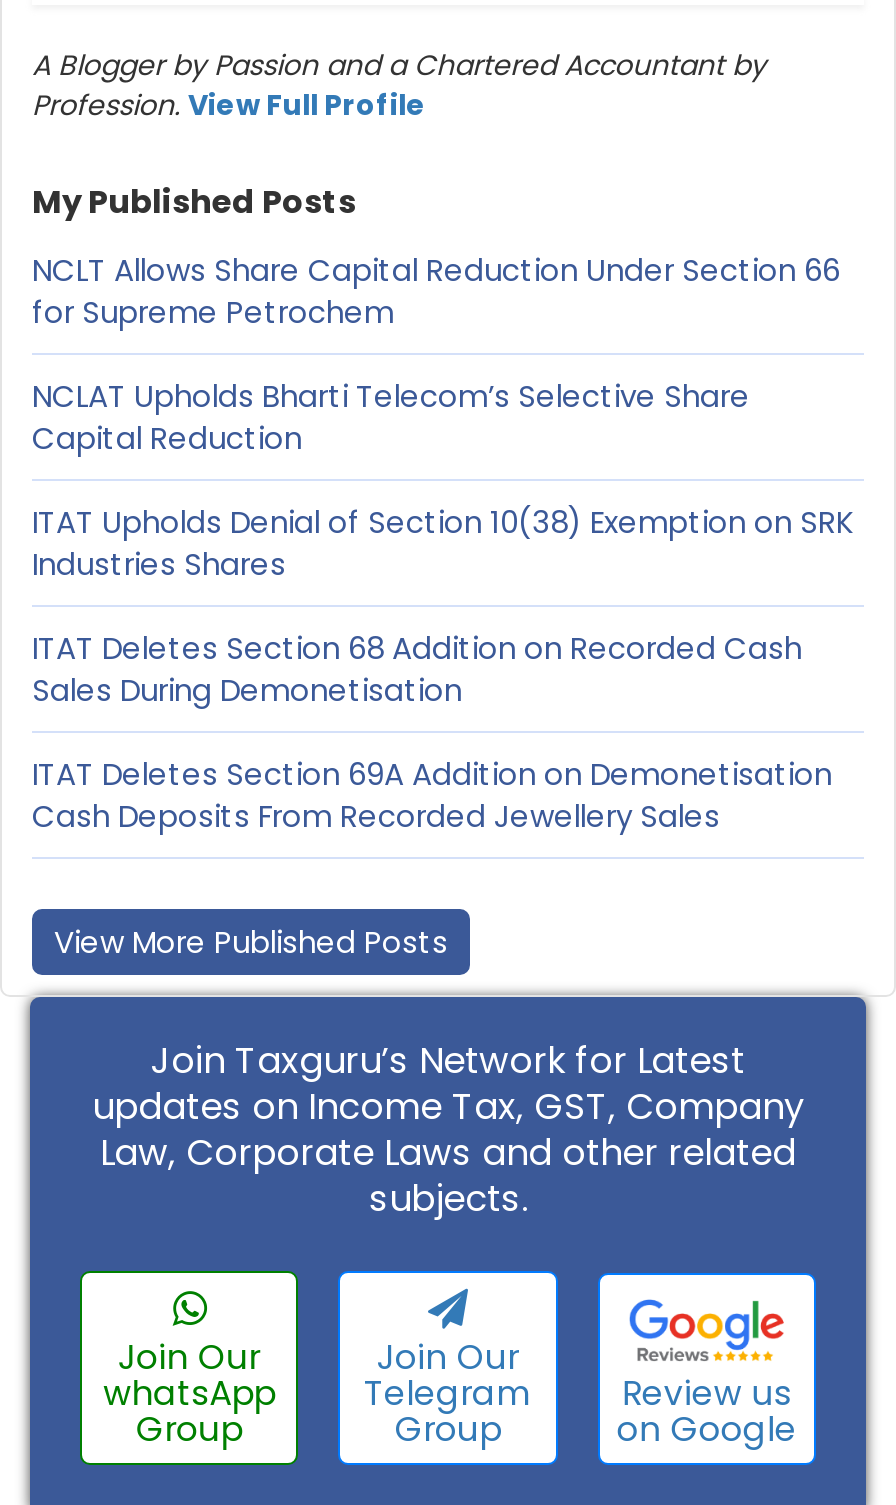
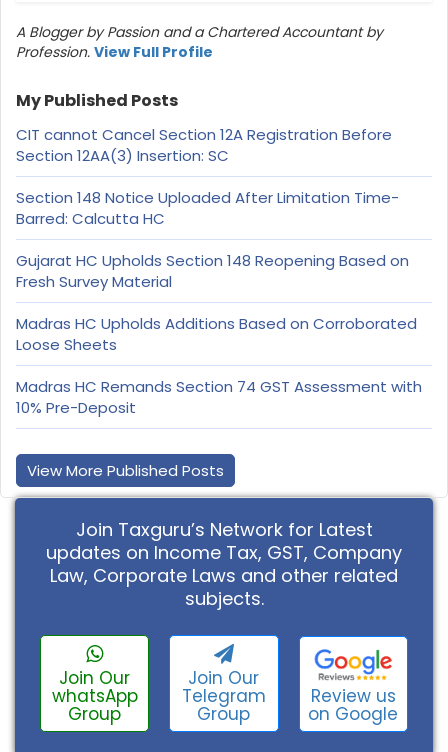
[32,250,840,334] NCLT Allows Share Capital Reduction Under Section 66 | for Supreme Petrochem -> [16,124,392,166] CIT cannot Cancel Section 12A Registration Before | Section 12AA(3) Insertion: SC
[32,376,750,460] NCLAT Upholds Bharti Telecom’s Selective Share | Capital Reduction -> [16,187,399,229] Section 148 Notice Uploaded After Limitation Time- | Barred: Calcutta HC
[32,502,854,586] ITAT Upholds Denial of Section 10(38) Exemption on SRK | Industries Shares -> [16,250,409,292] Gujarat HC Upholds Section 148 Reopening Based on | Fresh Survey Material
[32,628,802,712] ITAT Deletes Section 68 Addition on Recorded Cash | Sales During Demonetisation -> [16,313,417,355] Madras HC Upholds Additions Based on Corroborated | Loose Sheets
[32,754,832,838] ITAT Deletes Section 69A Addition on Demonetisation | Cash Deposits From Recorded Jewellery Sales -> [16,376,422,418] Madras HC Remands Section 74 GST Assessment with | 10% Pre-Deposit

